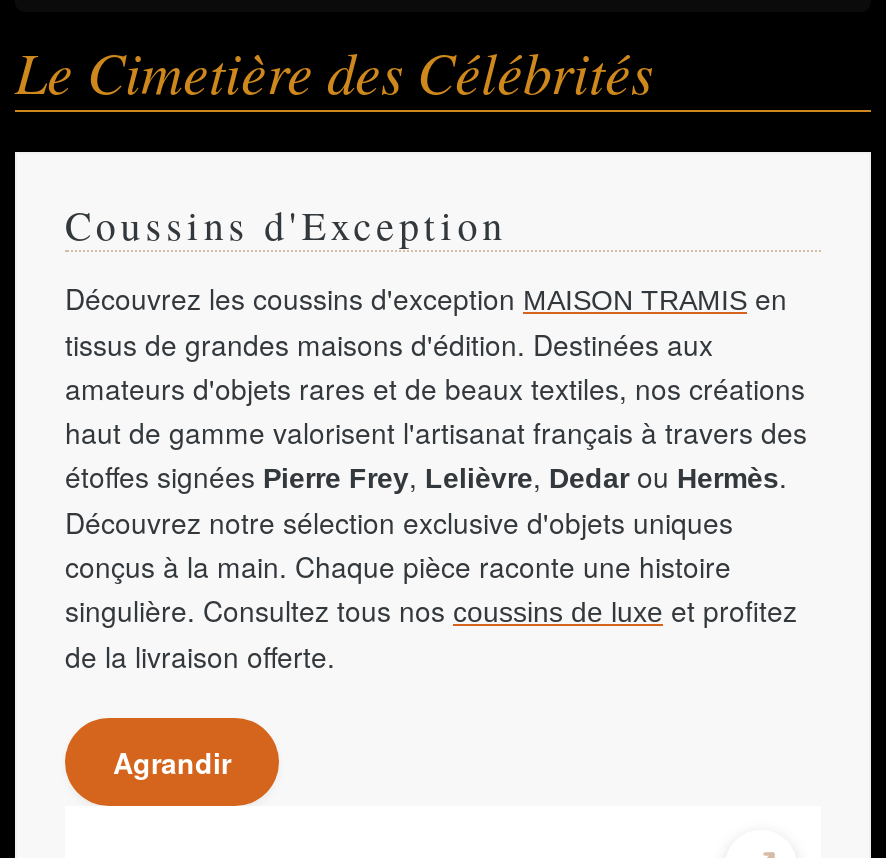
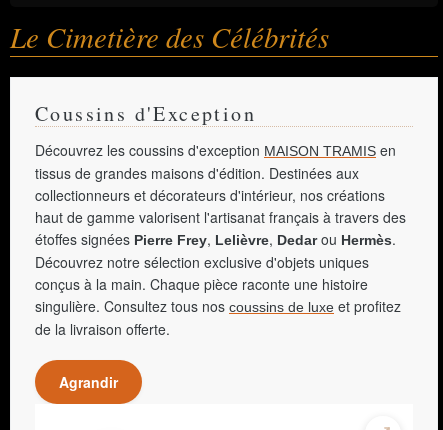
[65,368,805,408] amateurs d'objets rares et de beaux textiles, nos créations -> [35,185,385,205] collectionneurs et décorateurs d'intérieur, nos créations

